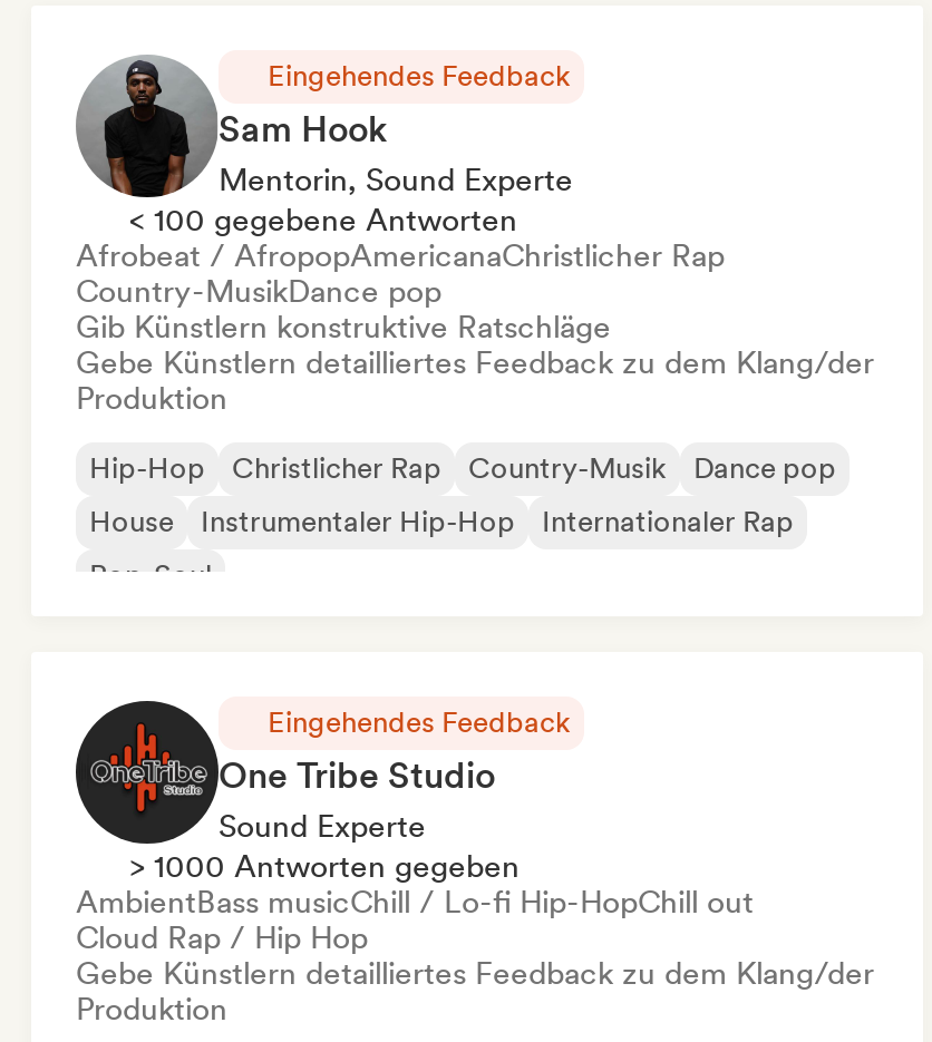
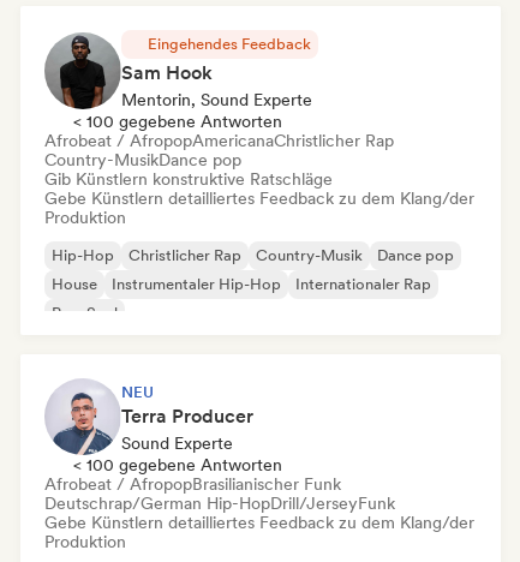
[74,699,754,955] [image] | > 1000 Antworten gegeben | AmbientBass musicChill / Lo-fi Hip-HopChill out | Cloud Rap / Hip Hop -> [44,381,395,513] [image] | < 100 gegebene Antworten | Afrobeat / AfropopBrasilianischer Funk | Deutschrap/German Hip-HopDrill/JerseyFunk
[219,705,571,797] Eingehendes Feedback | One Tribe Studio -> [121,382,253,427] NEU | Terra Producer

